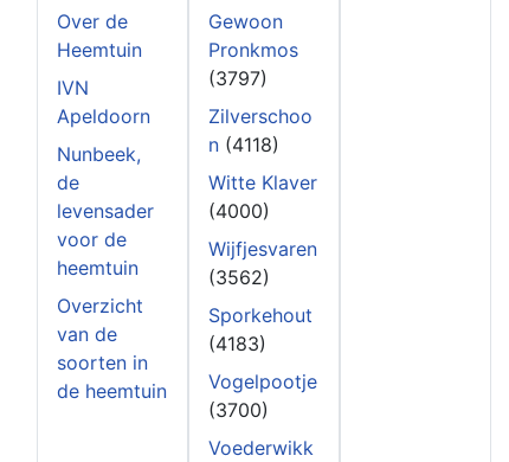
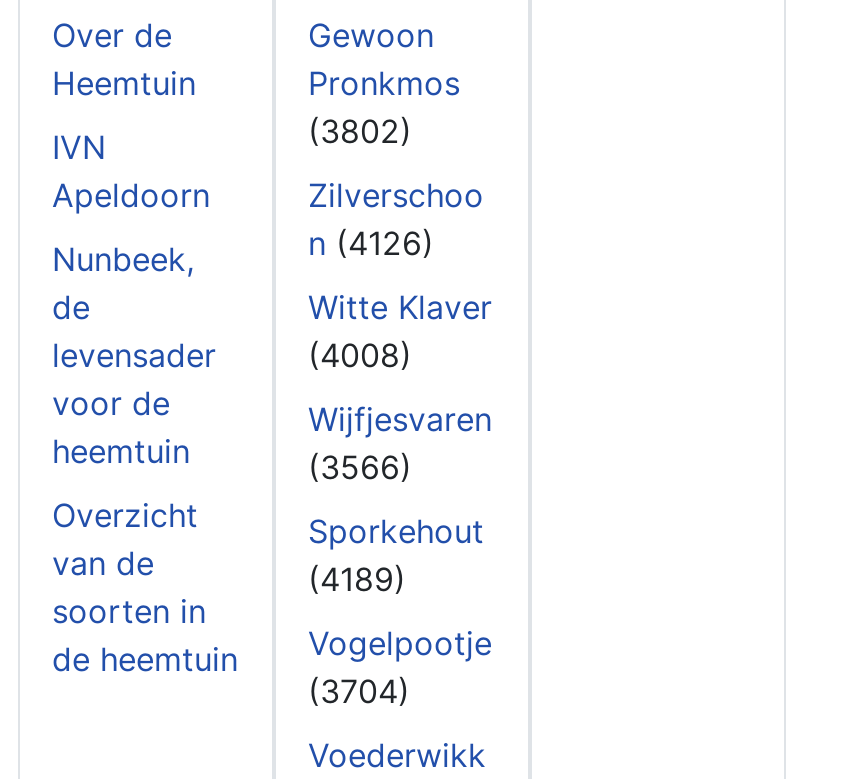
[208,67,268,90] (3797) -> [308,111,412,151] (3802)
[208,133,279,157] n (4118) -> [308,223,434,263] n (4126)
[208,199,270,223] (4000) -> [308,335,412,375] (4008)
[208,266,270,289] (3562) -> [308,447,412,487] (3566)
[208,332,266,356] (4183) -> [308,559,406,599] (4189)
[208,398,269,422] (3700) -> [308,671,410,711] (3704)

